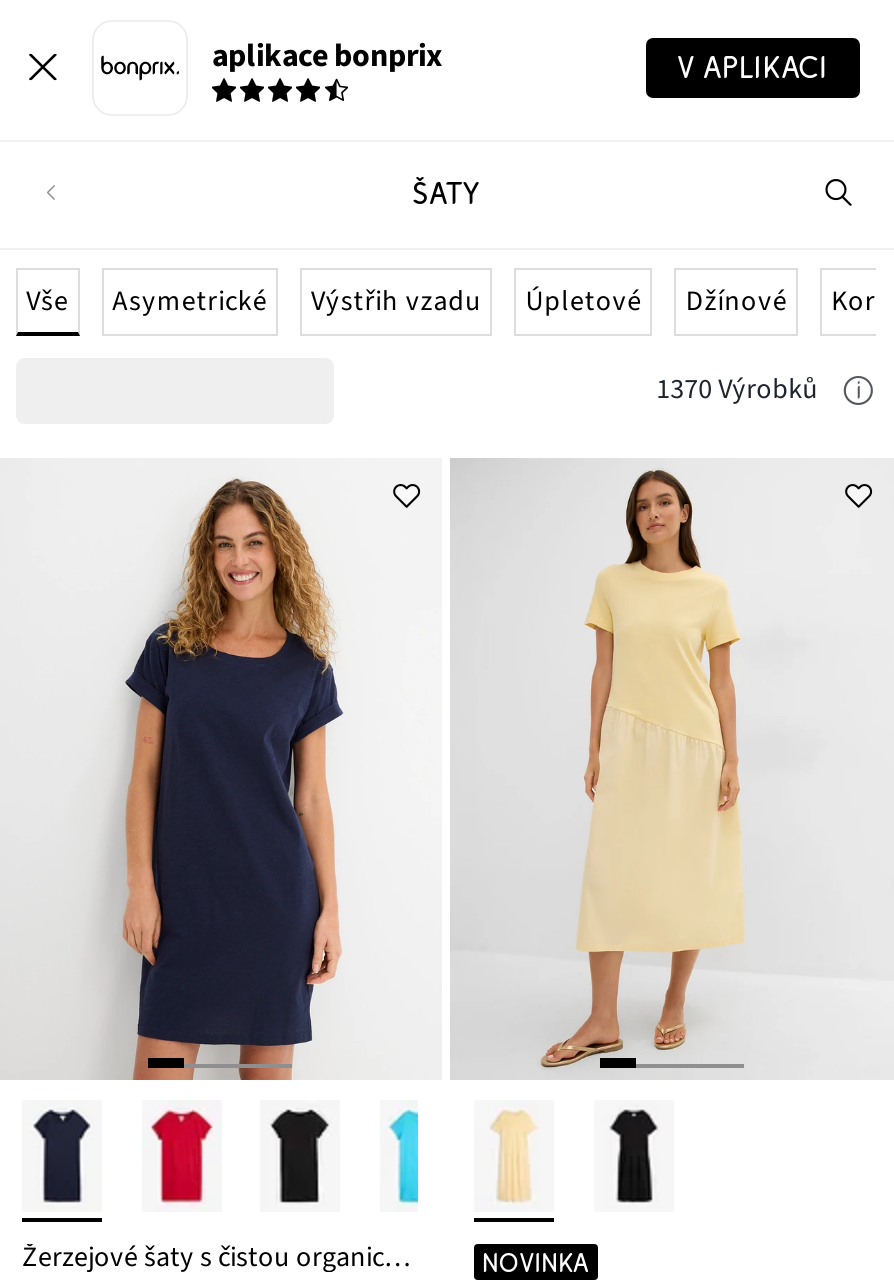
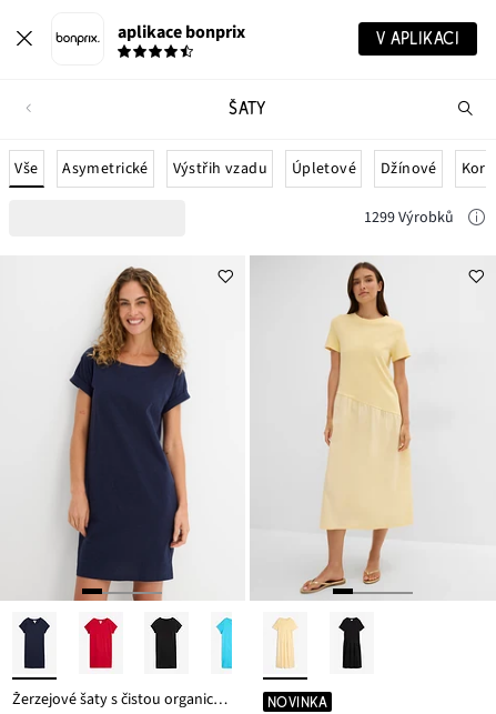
[656,371,824,411] 1370 Výrobků -> [364,207,457,229] 1299 Výrobků

